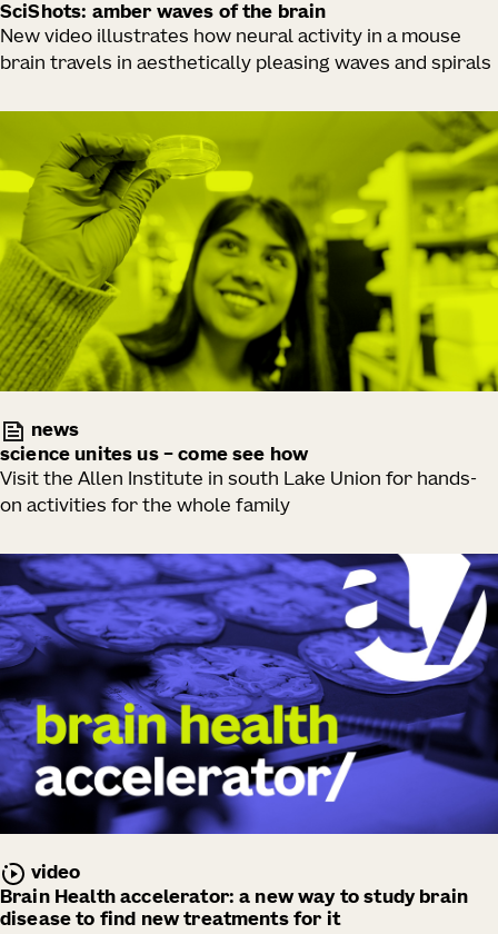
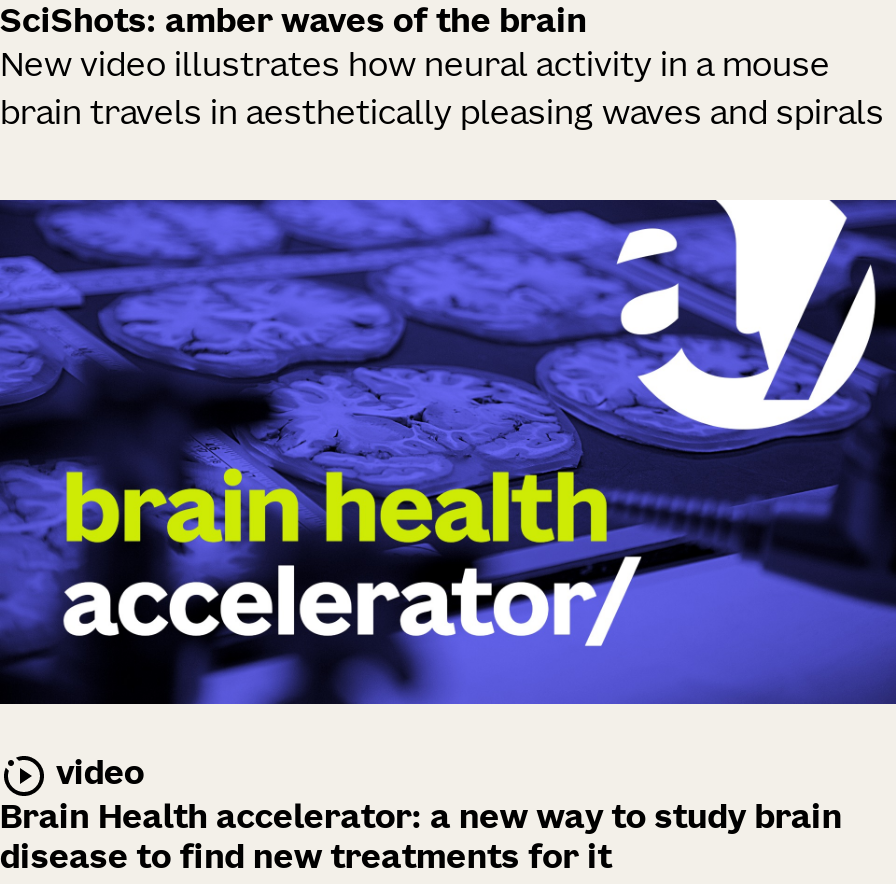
[0,110,495,516] [image] | news | science unites us – come see how | Visit the Allen Institute in south Lake Union for hands- | on activities for the whole family -> none

